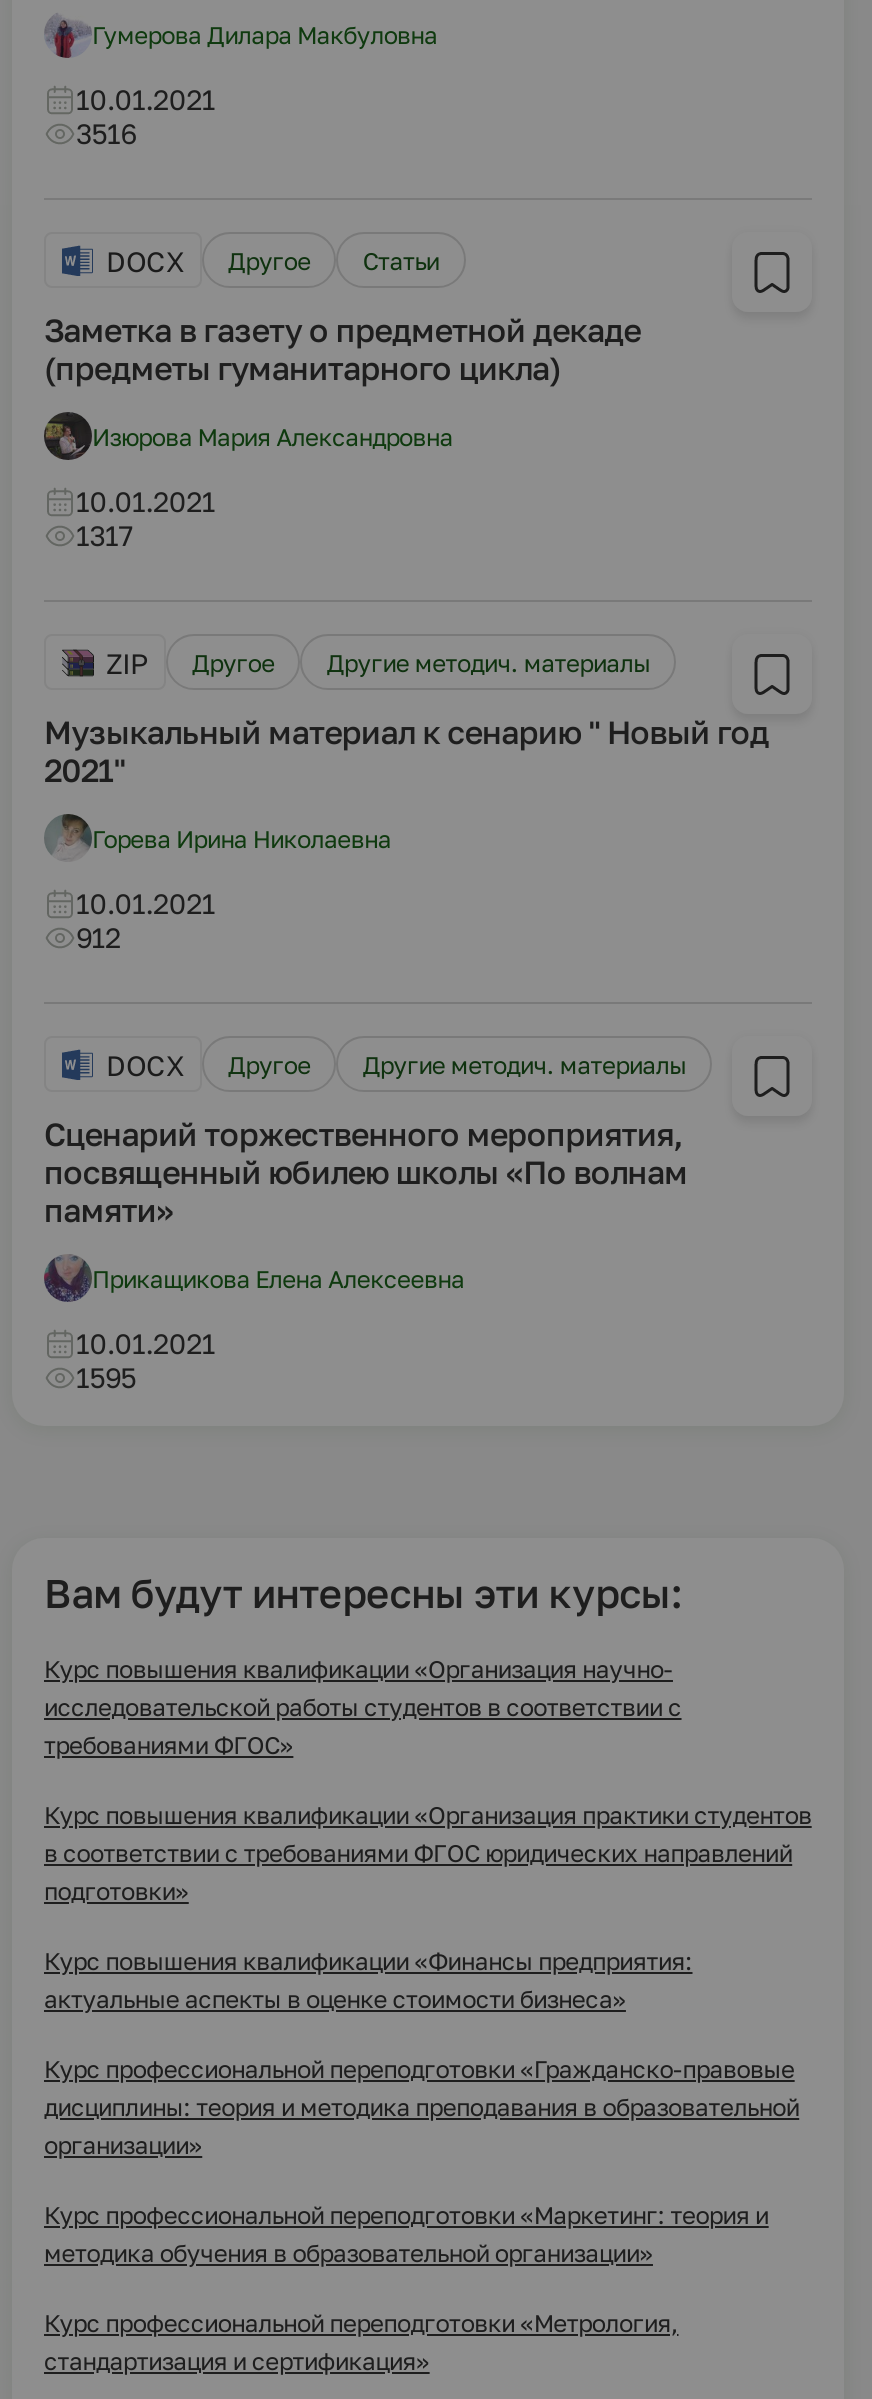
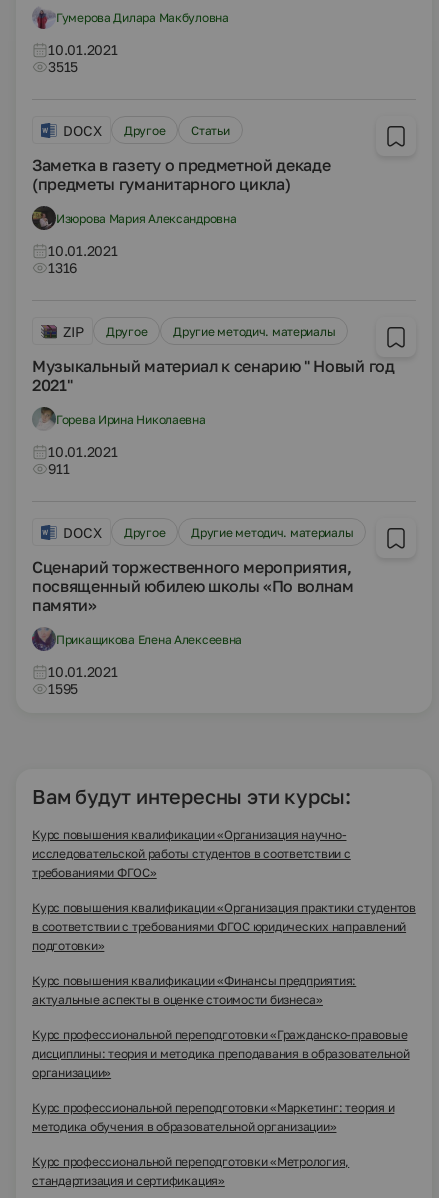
[76,116,136,150] 3516 -> [48,58,78,75] 3515
[76,518,132,552] 1317 -> [48,259,77,276] 1316
[76,920,121,954] 912 -> [48,460,69,477] 911

